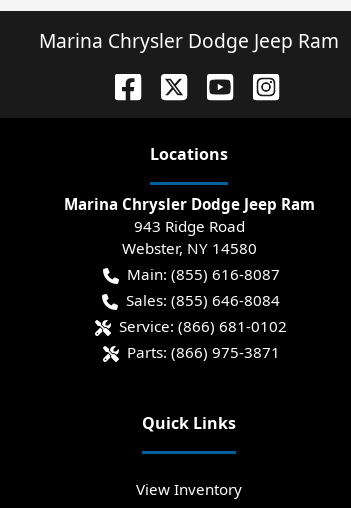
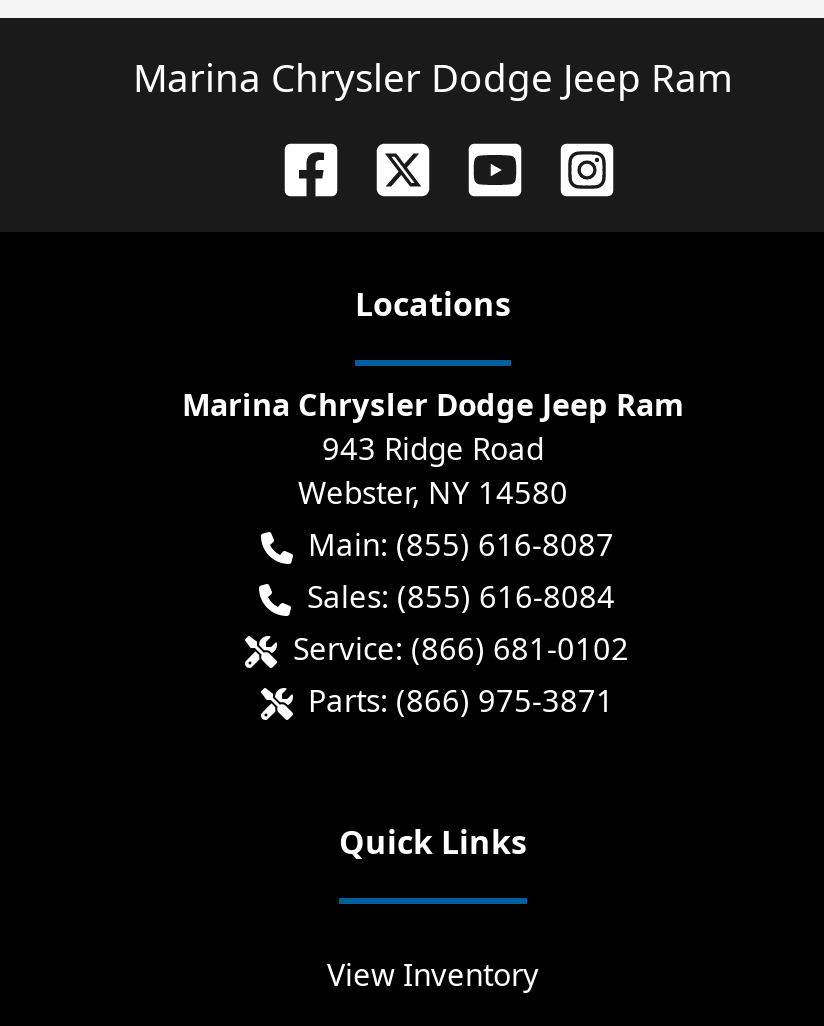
[126,290,280,310] Sales: (855) 646-8084 -> [307,576,615,616] Sales: (855) 616-8084

